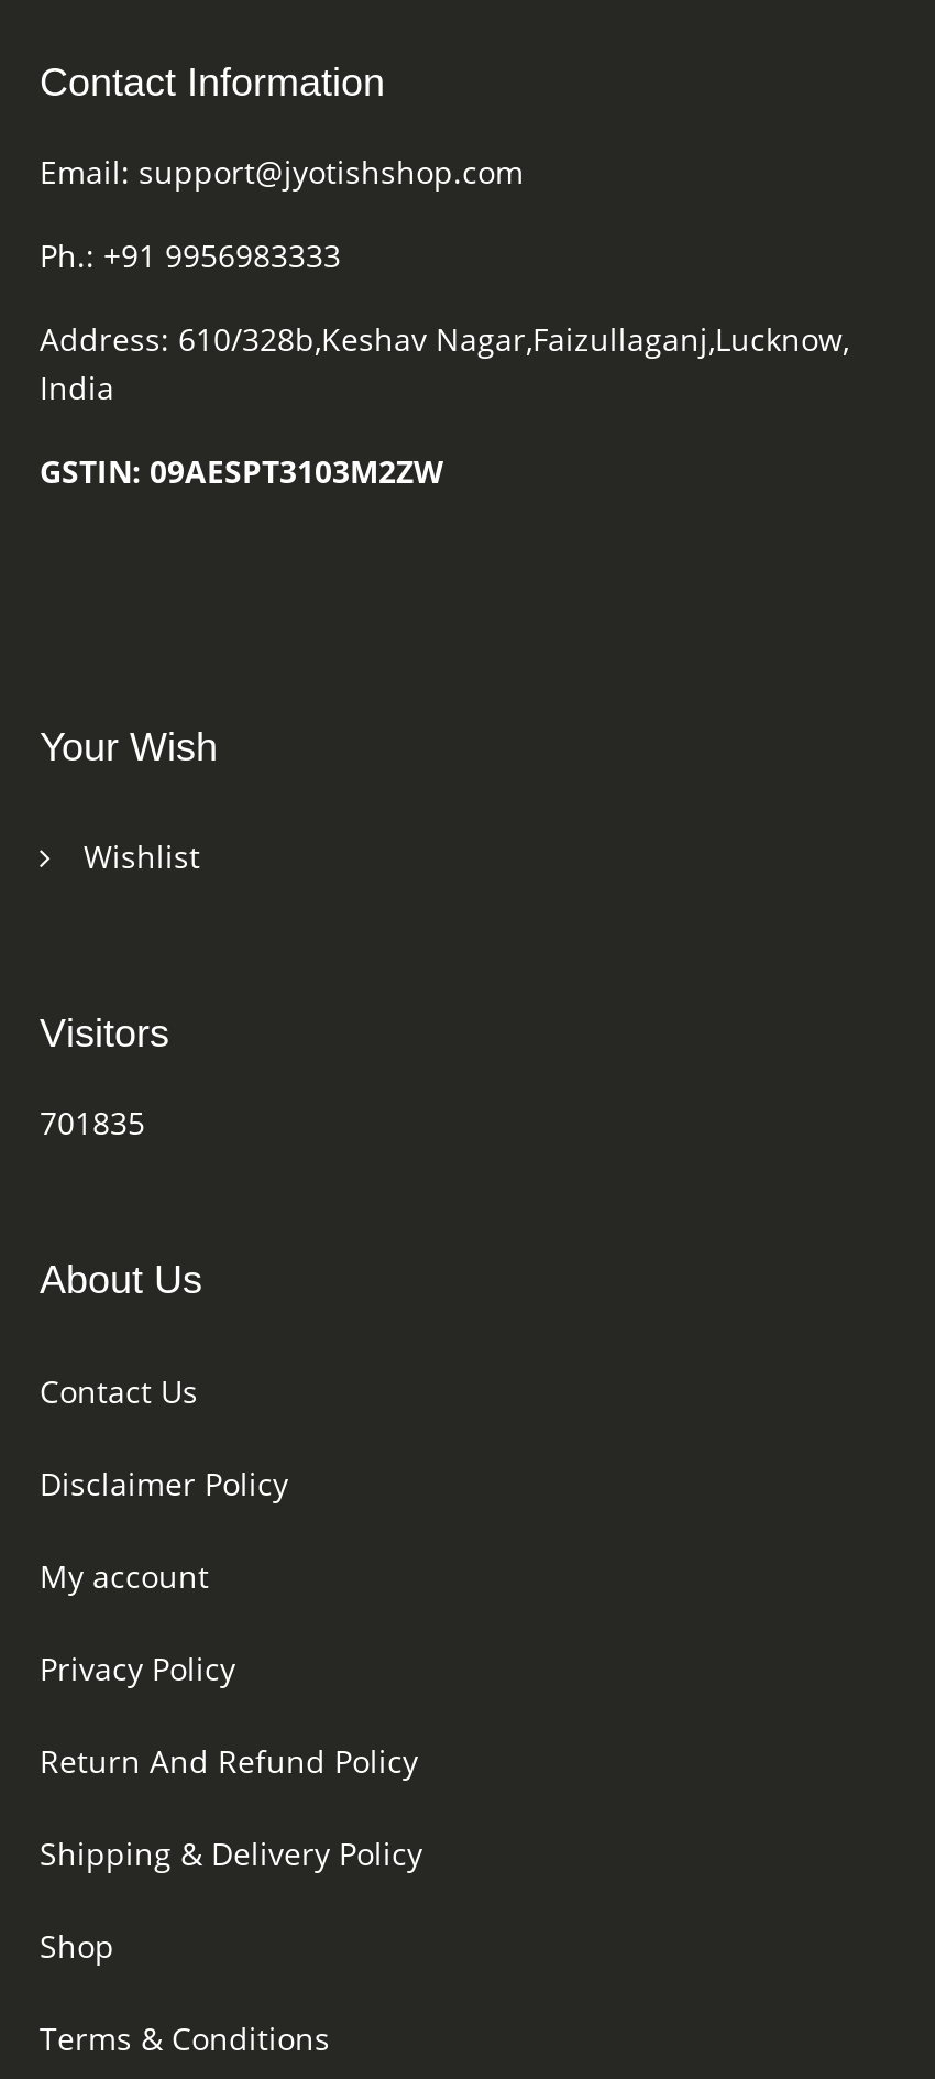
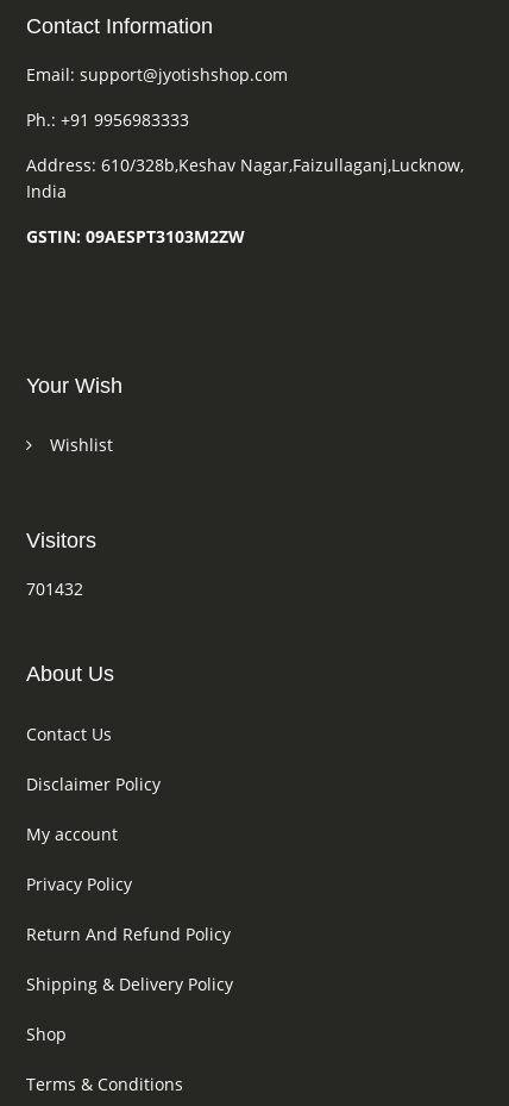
[40,1101,145,1143] 701835 -> [26,578,83,601] 701432

